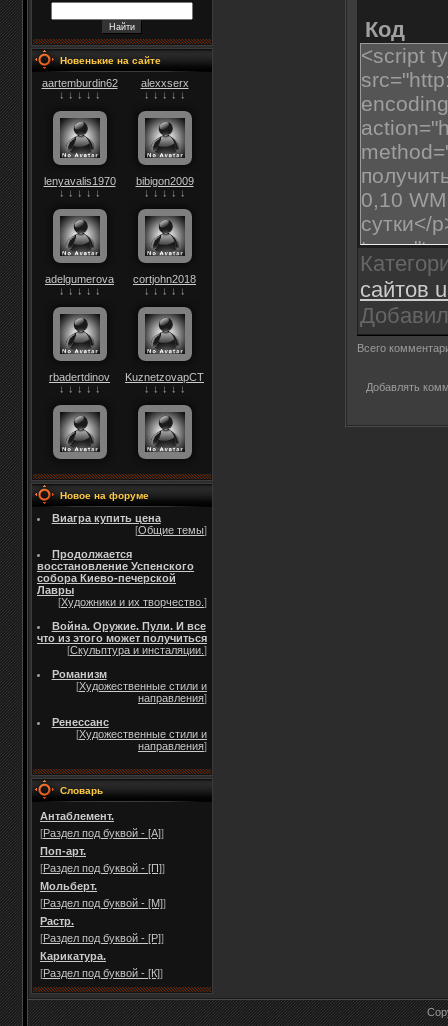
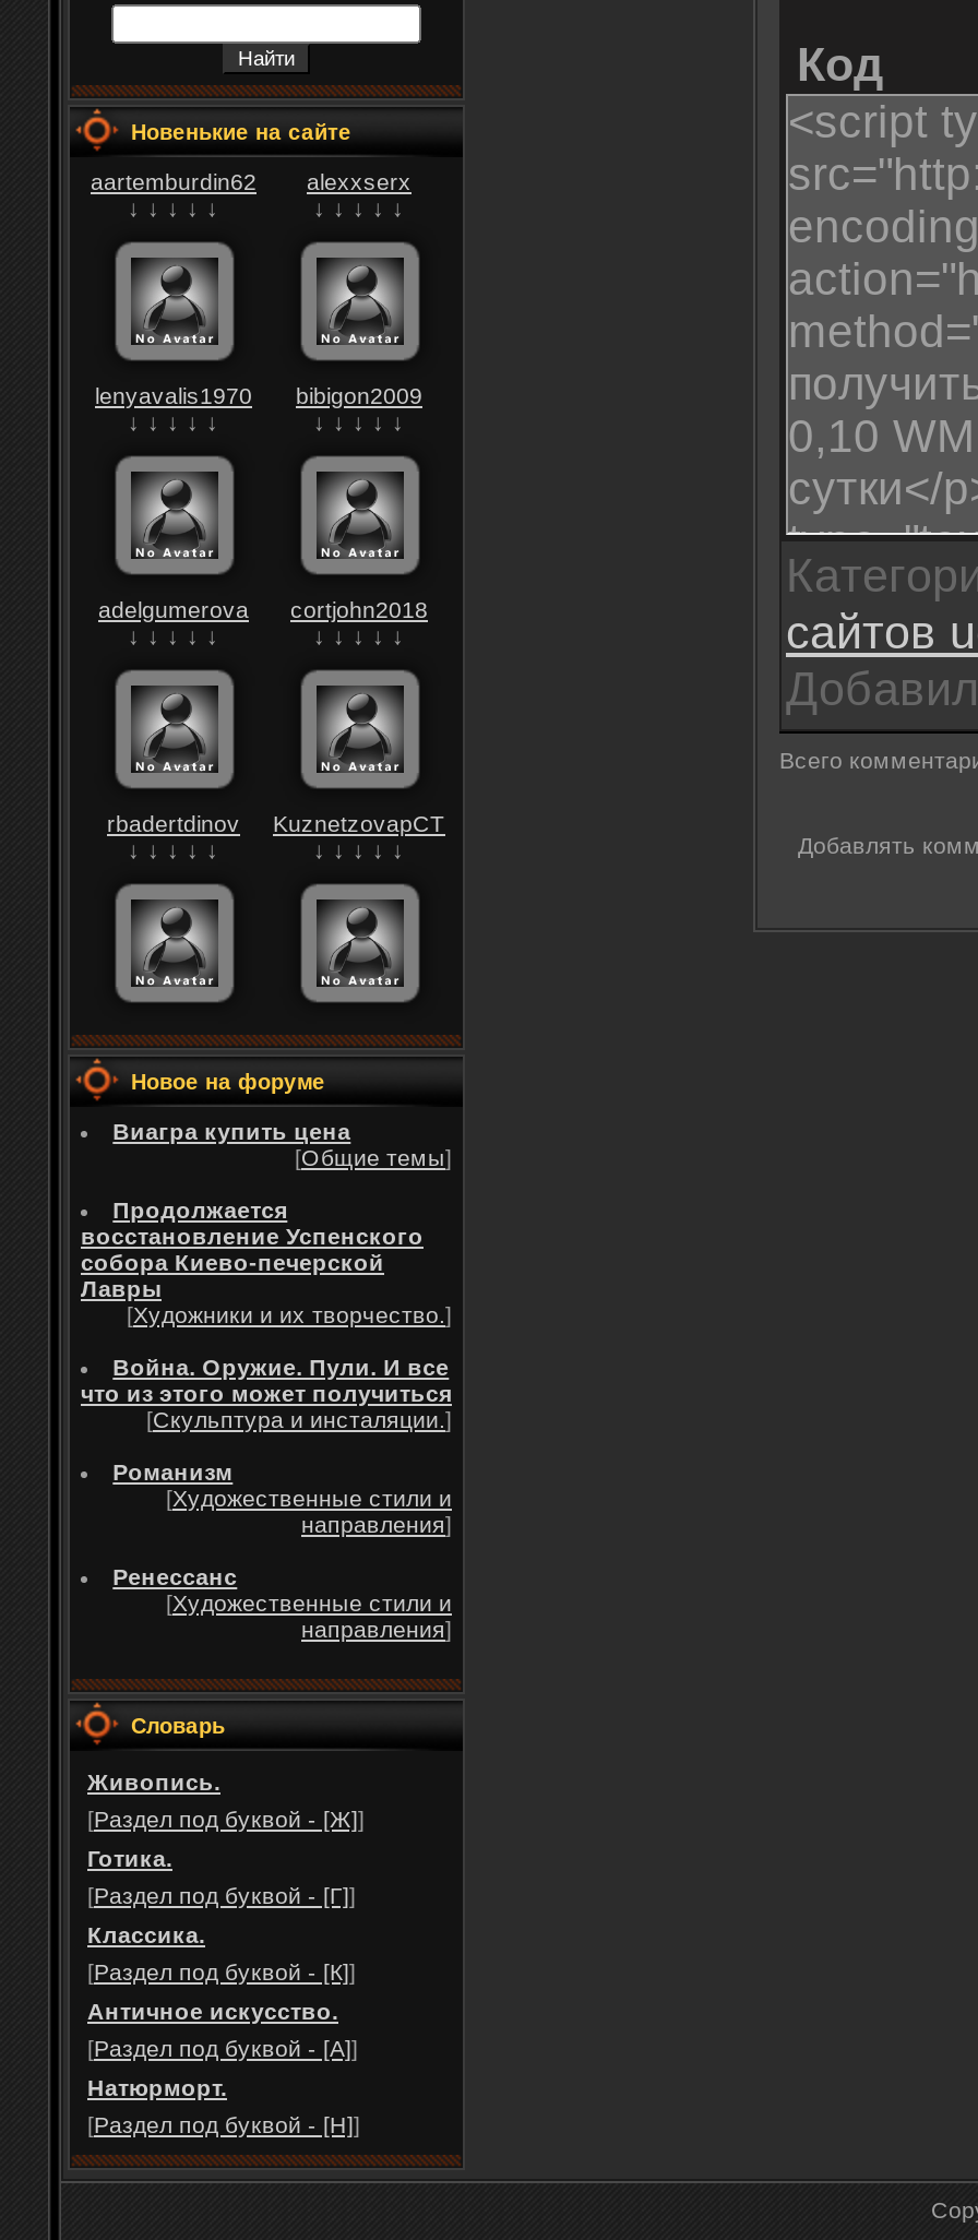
[40,810,114,822] Антаблемент. -> [87,1768,365,2024] Живопись. | [Раздел под буквой - [Ж]] | Готика. | [Раздел под буквой - [Г]] | Классика. | Античное искусство.
moved [40,827,164,839] -> [87,2035,358,2061]: [Раздел под буквой - [A]]
[40,845,166,962] Поп-арт. | [Раздел под буквой - [П]] | Мольберт. | [Раздел под буквой - [М]] | Растр. | [Раздел под буквой - [Р]] | Карикатура. -> [87,2074,360,2137] Натюрморт. | [Раздел под буквой - [Н]]
moved [40,967,163,979] -> [87,1958,356,1985]: [Раздел под буквой - [К]]

